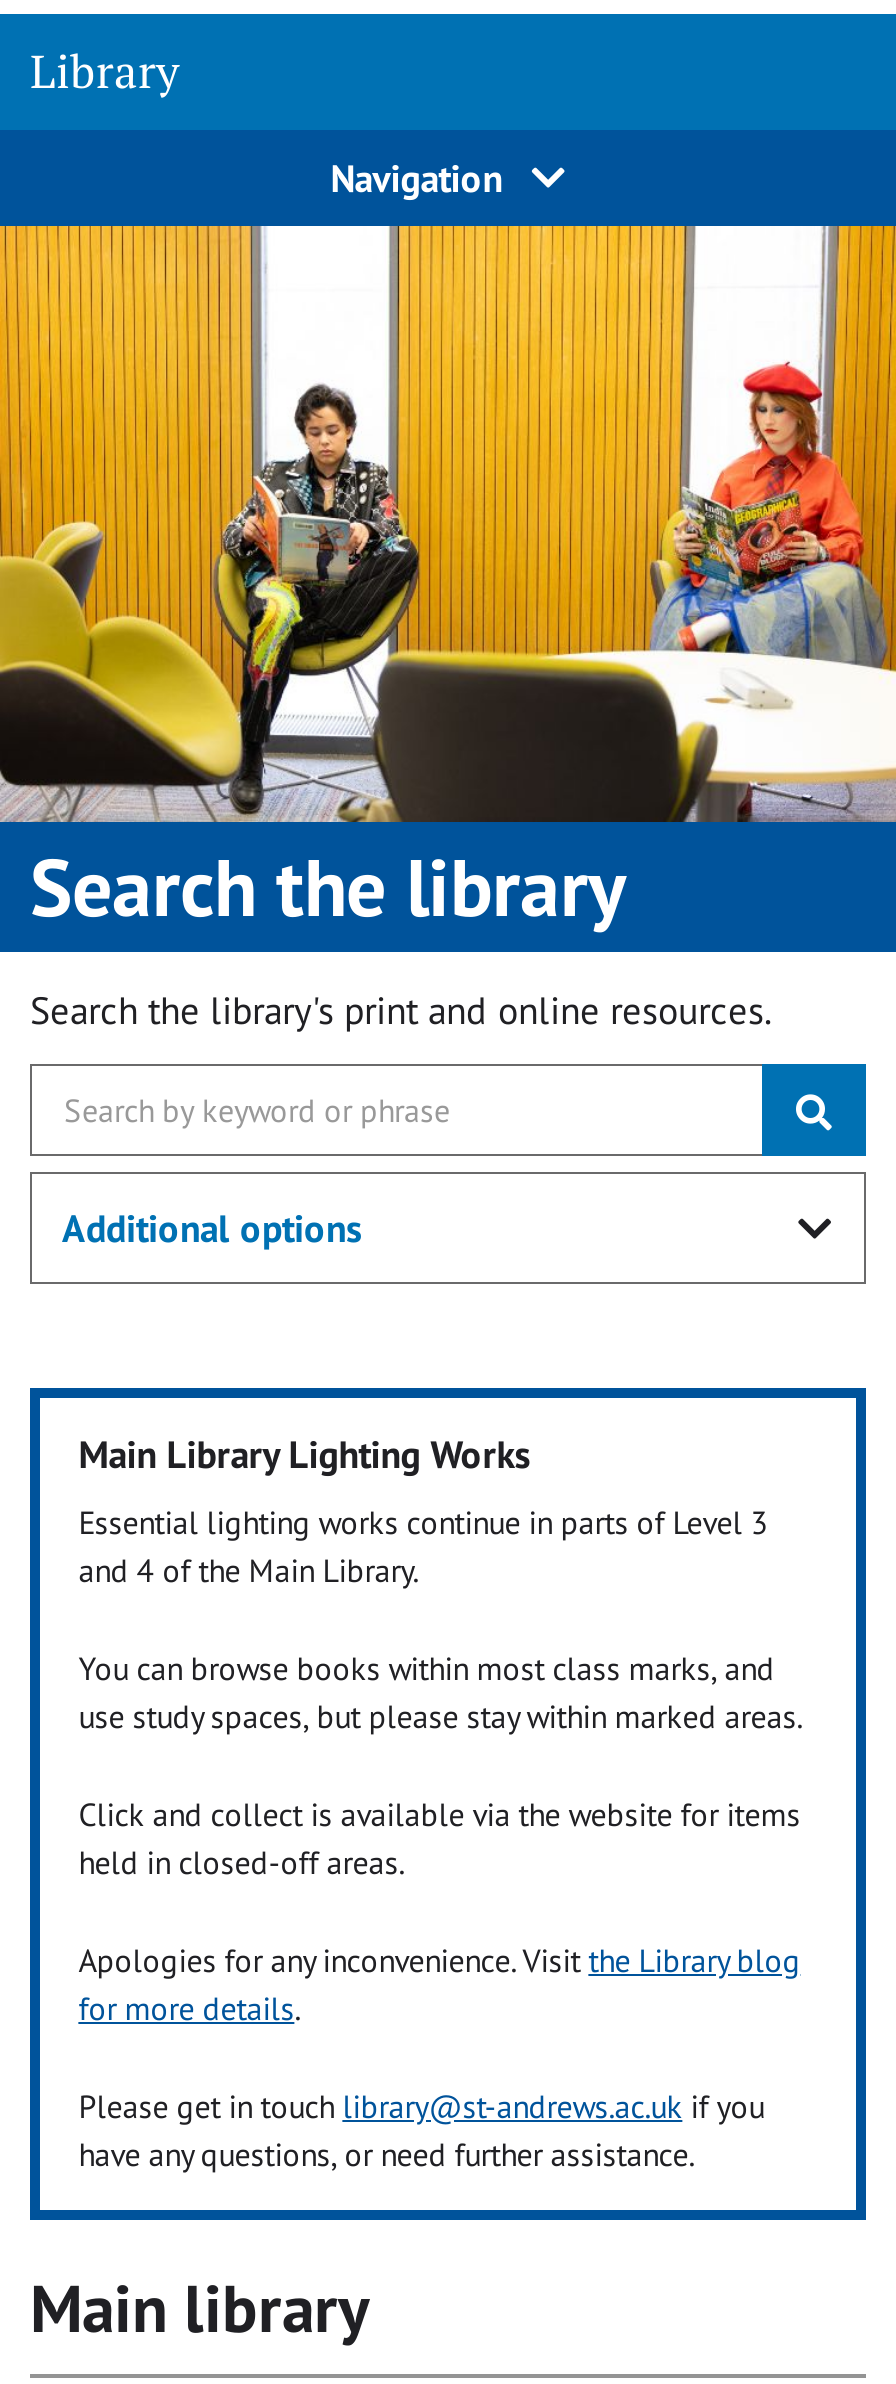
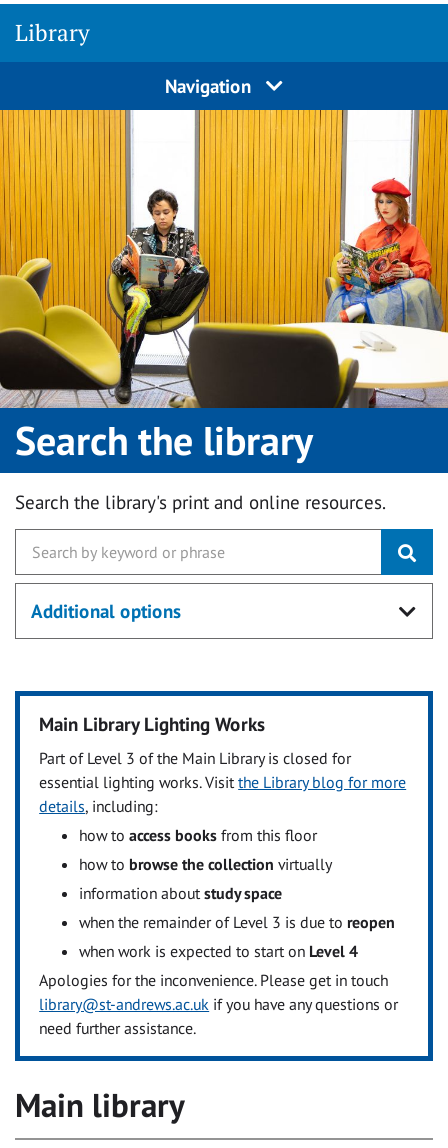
[78,1502,808,2174] Essential lighting works continue in parts of Level 3 | and 4 of the Main Library. | You can browse books within most class marks, and | use study spaces, but please stay within marked areas. | Click and collect is available via the website for items | held in closed-off areas. | Apologies for any inconvenience. Visit the Library blog | for more details. | Please get in touch library@st-andrews.ac.uk if you | have any questions, or need further assistance. -> [39,748,406,1038] Part of Level 3 of the Main Library is closed for | essential lighting works. Visit the Library blog for more | details, including: | how to access books from this floor | how to browse the collection virtually | information about study space | when the remainder of Level 3 is due to reopen | when work is expected to start on Level 4 | Apologies for the inconvenience. Please get in touch | library@st-andrews.ac.uk if you have any questions or | need further assistance.

